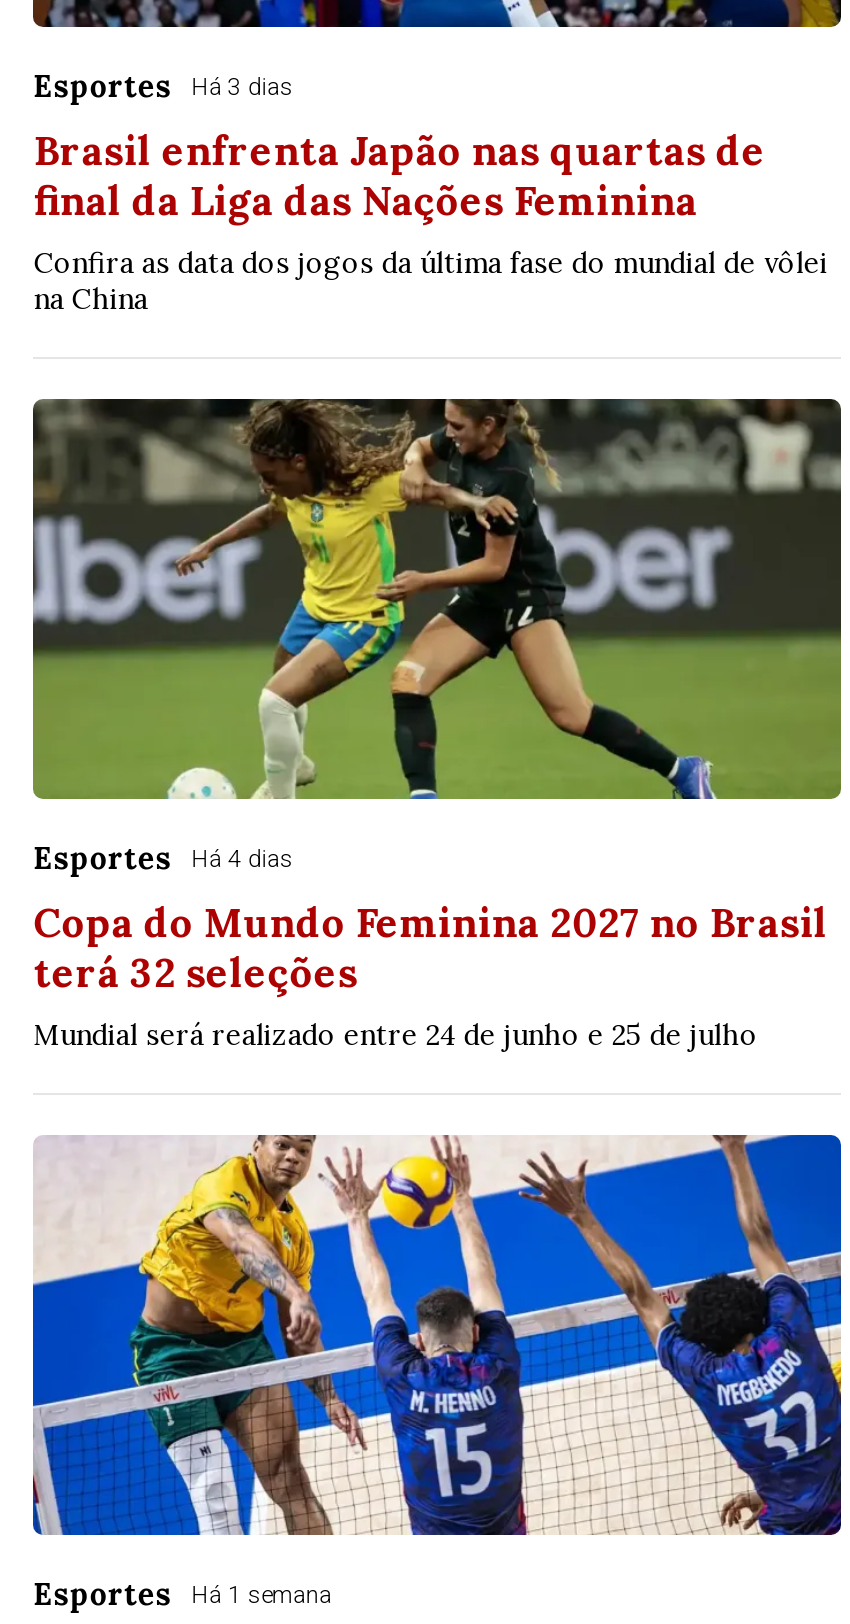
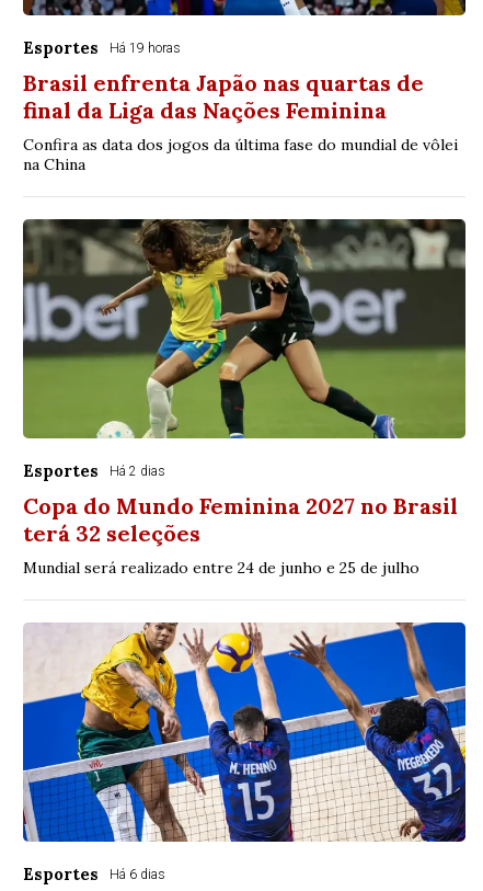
[34,67,294,105] Esportes Há 3 dias -> [23,37,181,58] Esportes Há 19 horas
[34,839,294,877] Esportes Há 4 dias -> [23,460,166,481] Esportes Há 2 dias
[34,1575,332,1613] Esportes Há 1 semana -> [23,863,166,884] Esportes Há 6 dias

